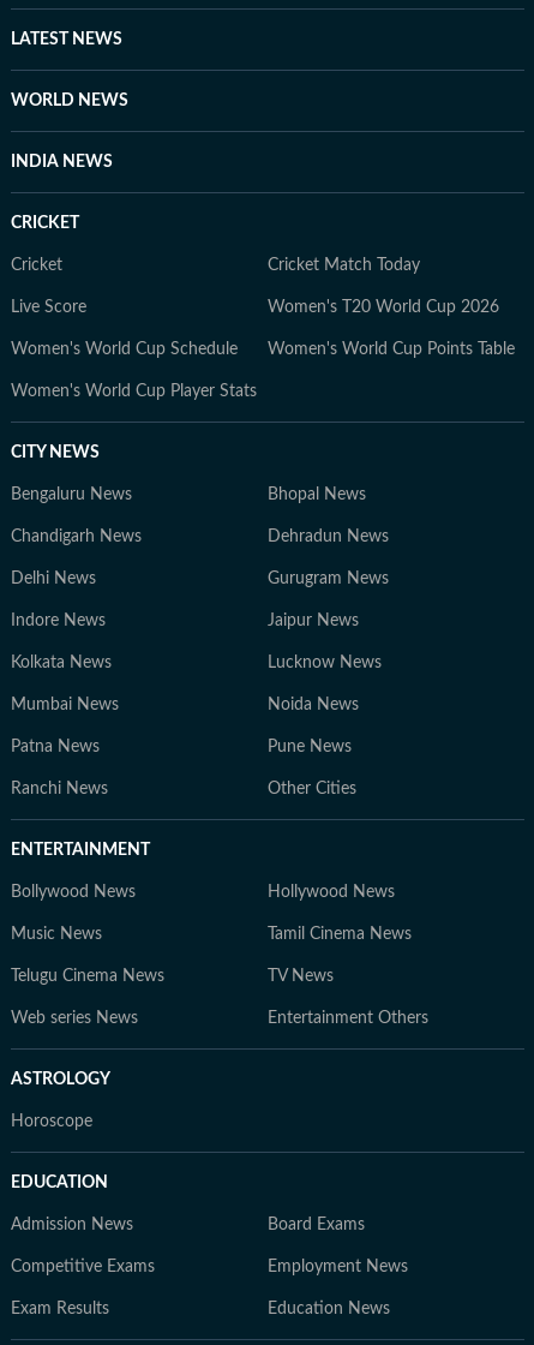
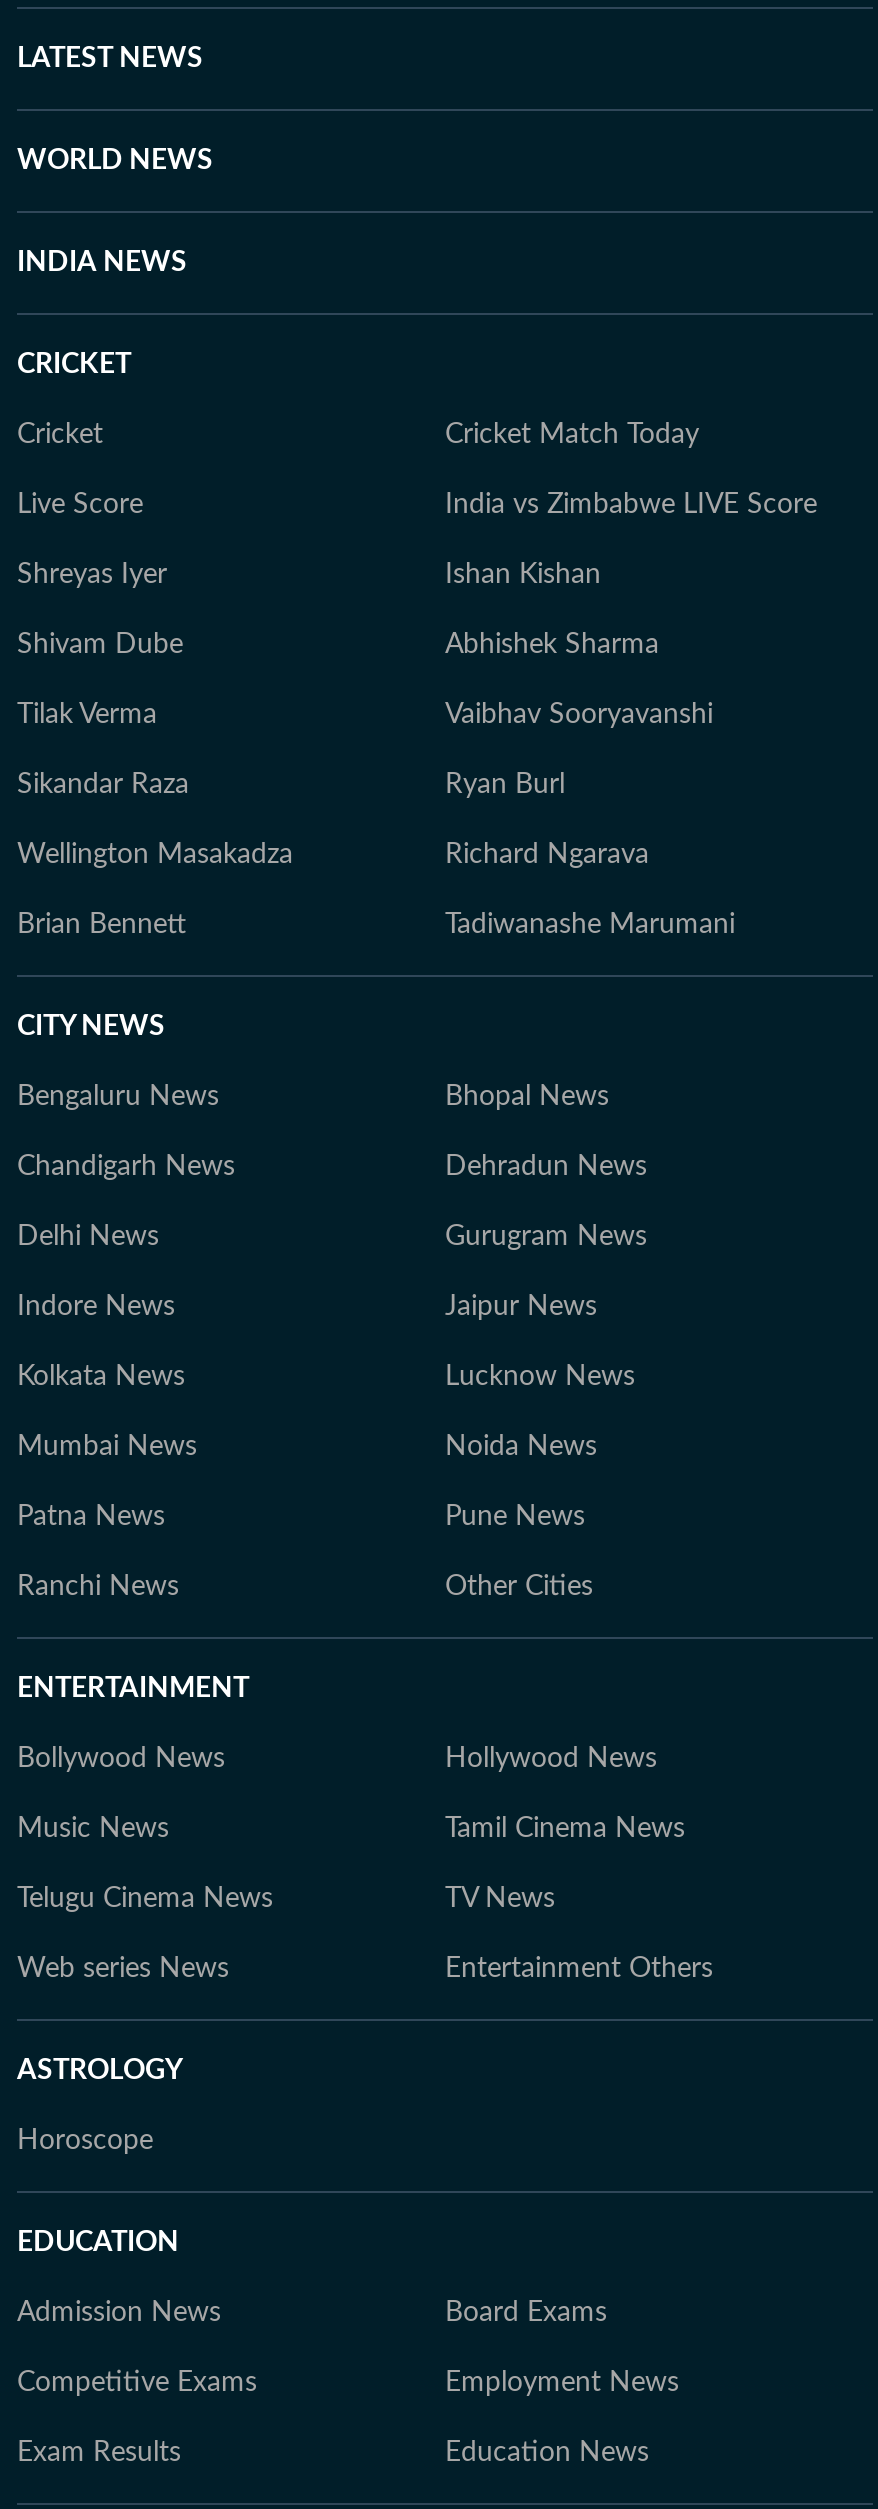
[11,299,515,400] Women's T20 World Cup 2026 | Women's World Cup Schedule | Women's World Cup Points Table | Women's World Cup Player Stats -> [17,490,817,938] India vs Zimbabwe LIVE Score | Shreyas Iyer | Ishan Kishan | Shivam Dube | Abhishek Sharma | Tilak Verma | Vaibhav Sooryavanshi | Sikandar Raza | Ryan Burl | Wellington Masakadza | Richard Ngarava | Brian Bennett | Tadiwanashe Marumani

